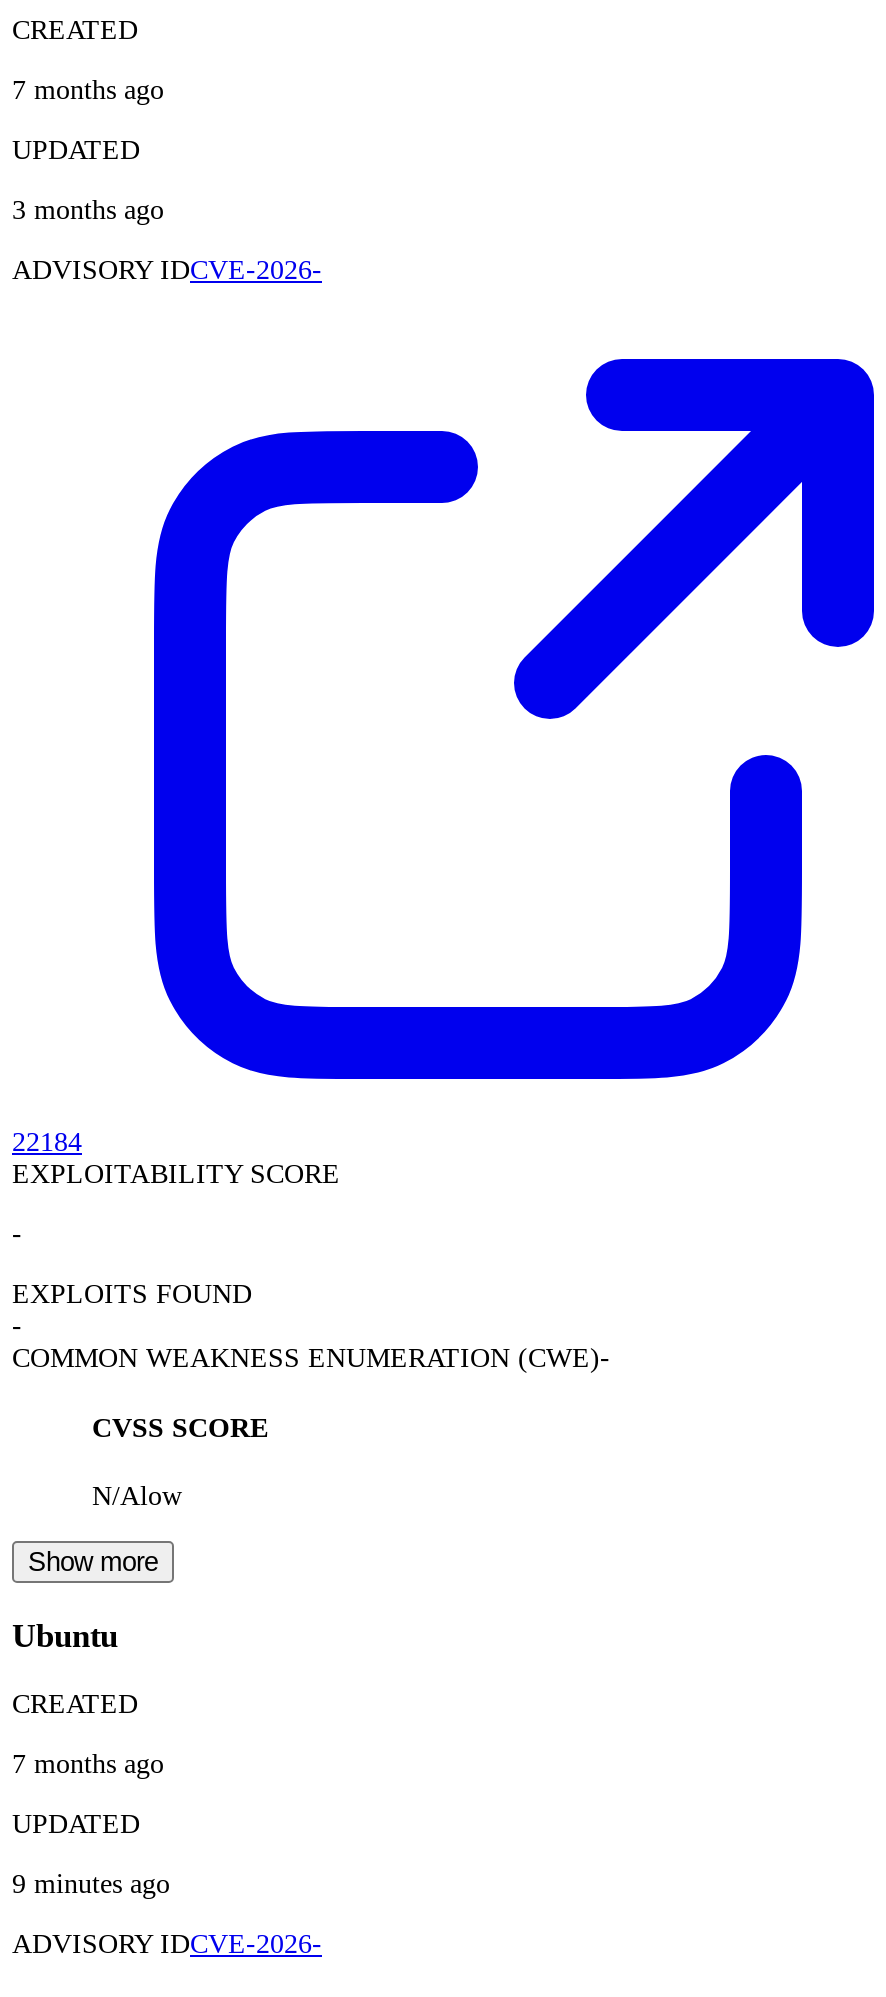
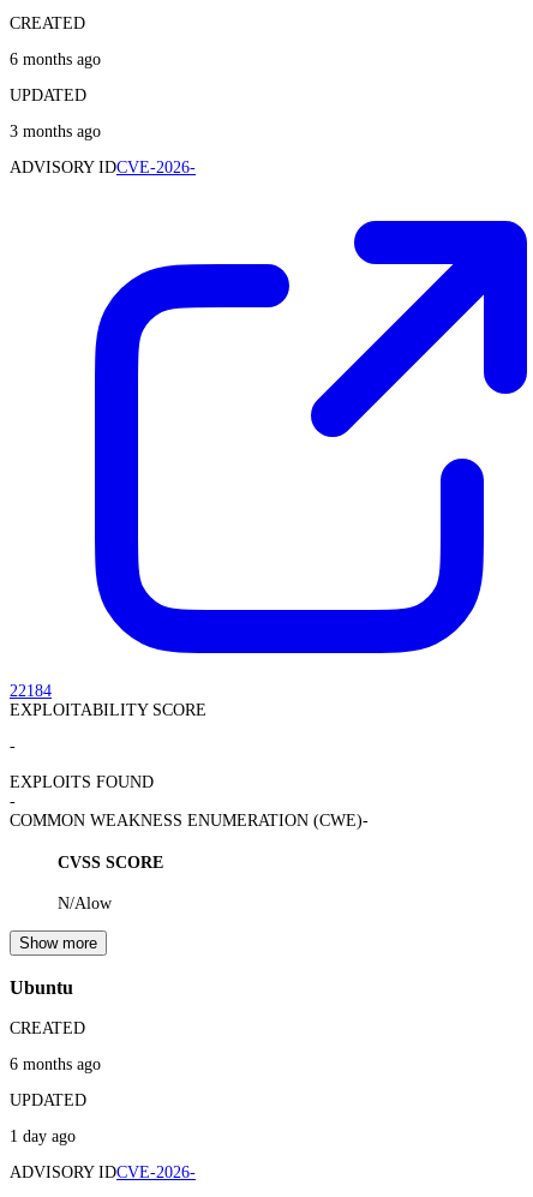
[12,76,164,106] 7 months ago -> [10,51,101,69] 6 months ago
[12,1749,164,1779] 7 months ago -> [10,1056,101,1074] 6 months ago
[12,1869,170,1899] 9 minutes ago -> [10,1128,76,1146] 1 day ago

